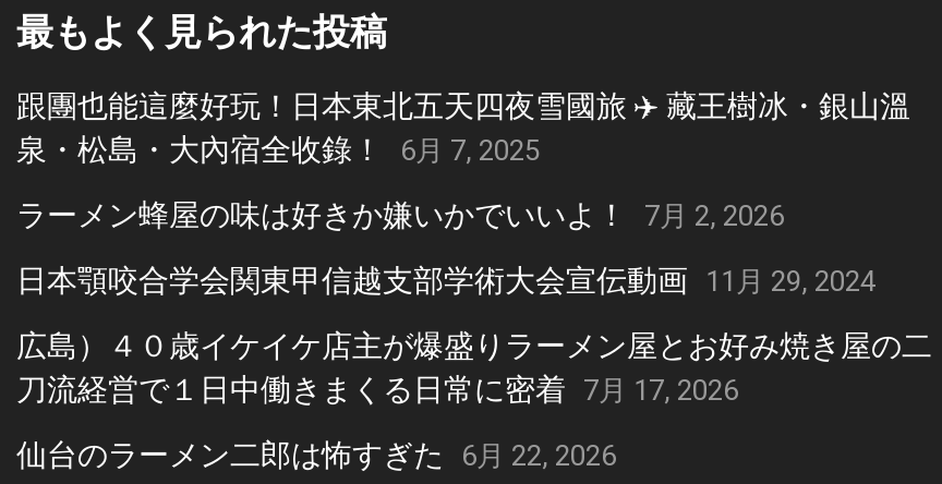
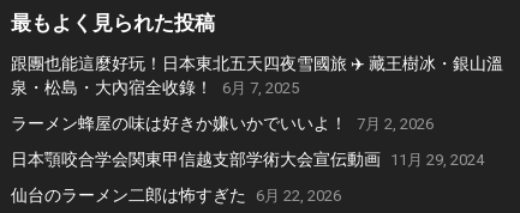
[16,328,932,407] 広島）４０歳イケイケ店主が爆盛りラーメン屋とお好み焼き屋の二 | 刀流経営で１日中働きまくる日常に密着 7月 17, 2026 -> none

